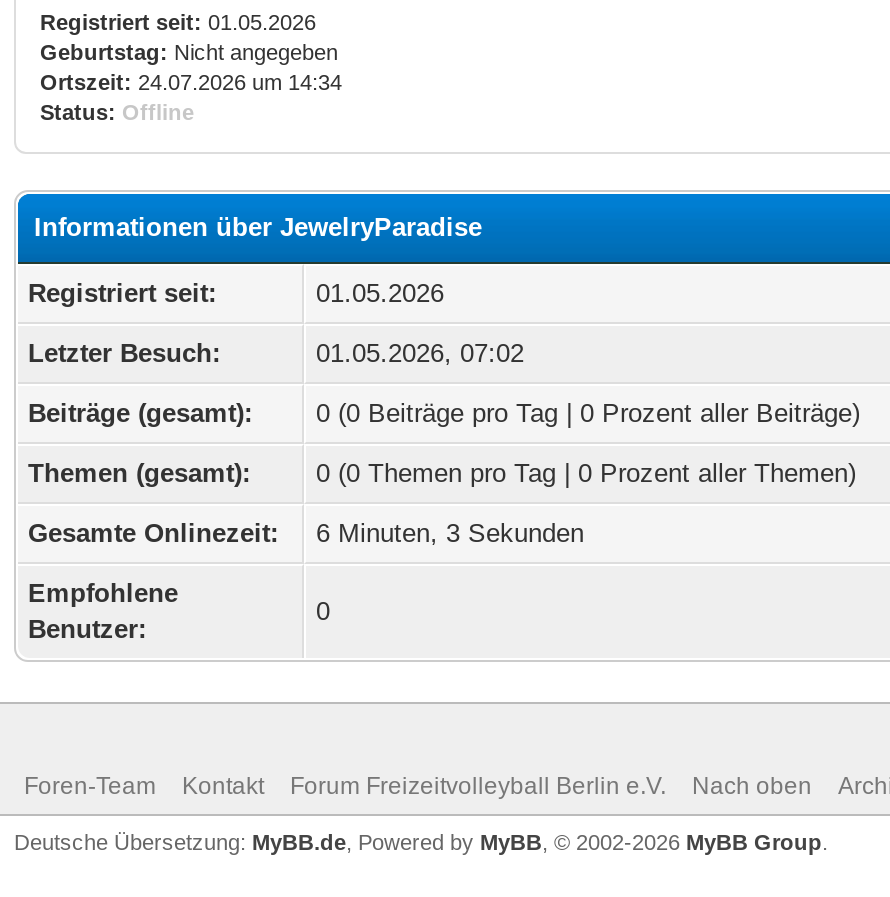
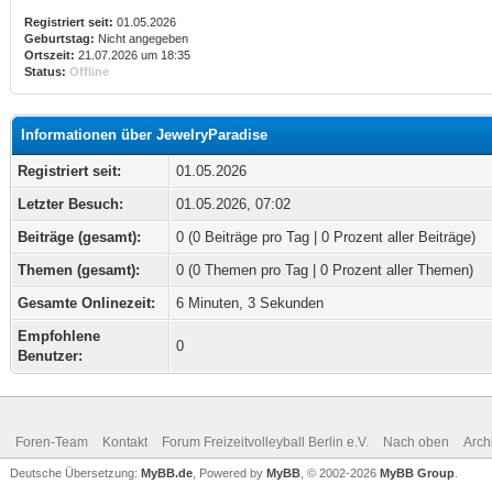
[40,70,342,94] Ortszeit: 24.07.2026 um 14:34 -> [24,48,190,62] Ortszeit: 21.07.2026 um 18:35

